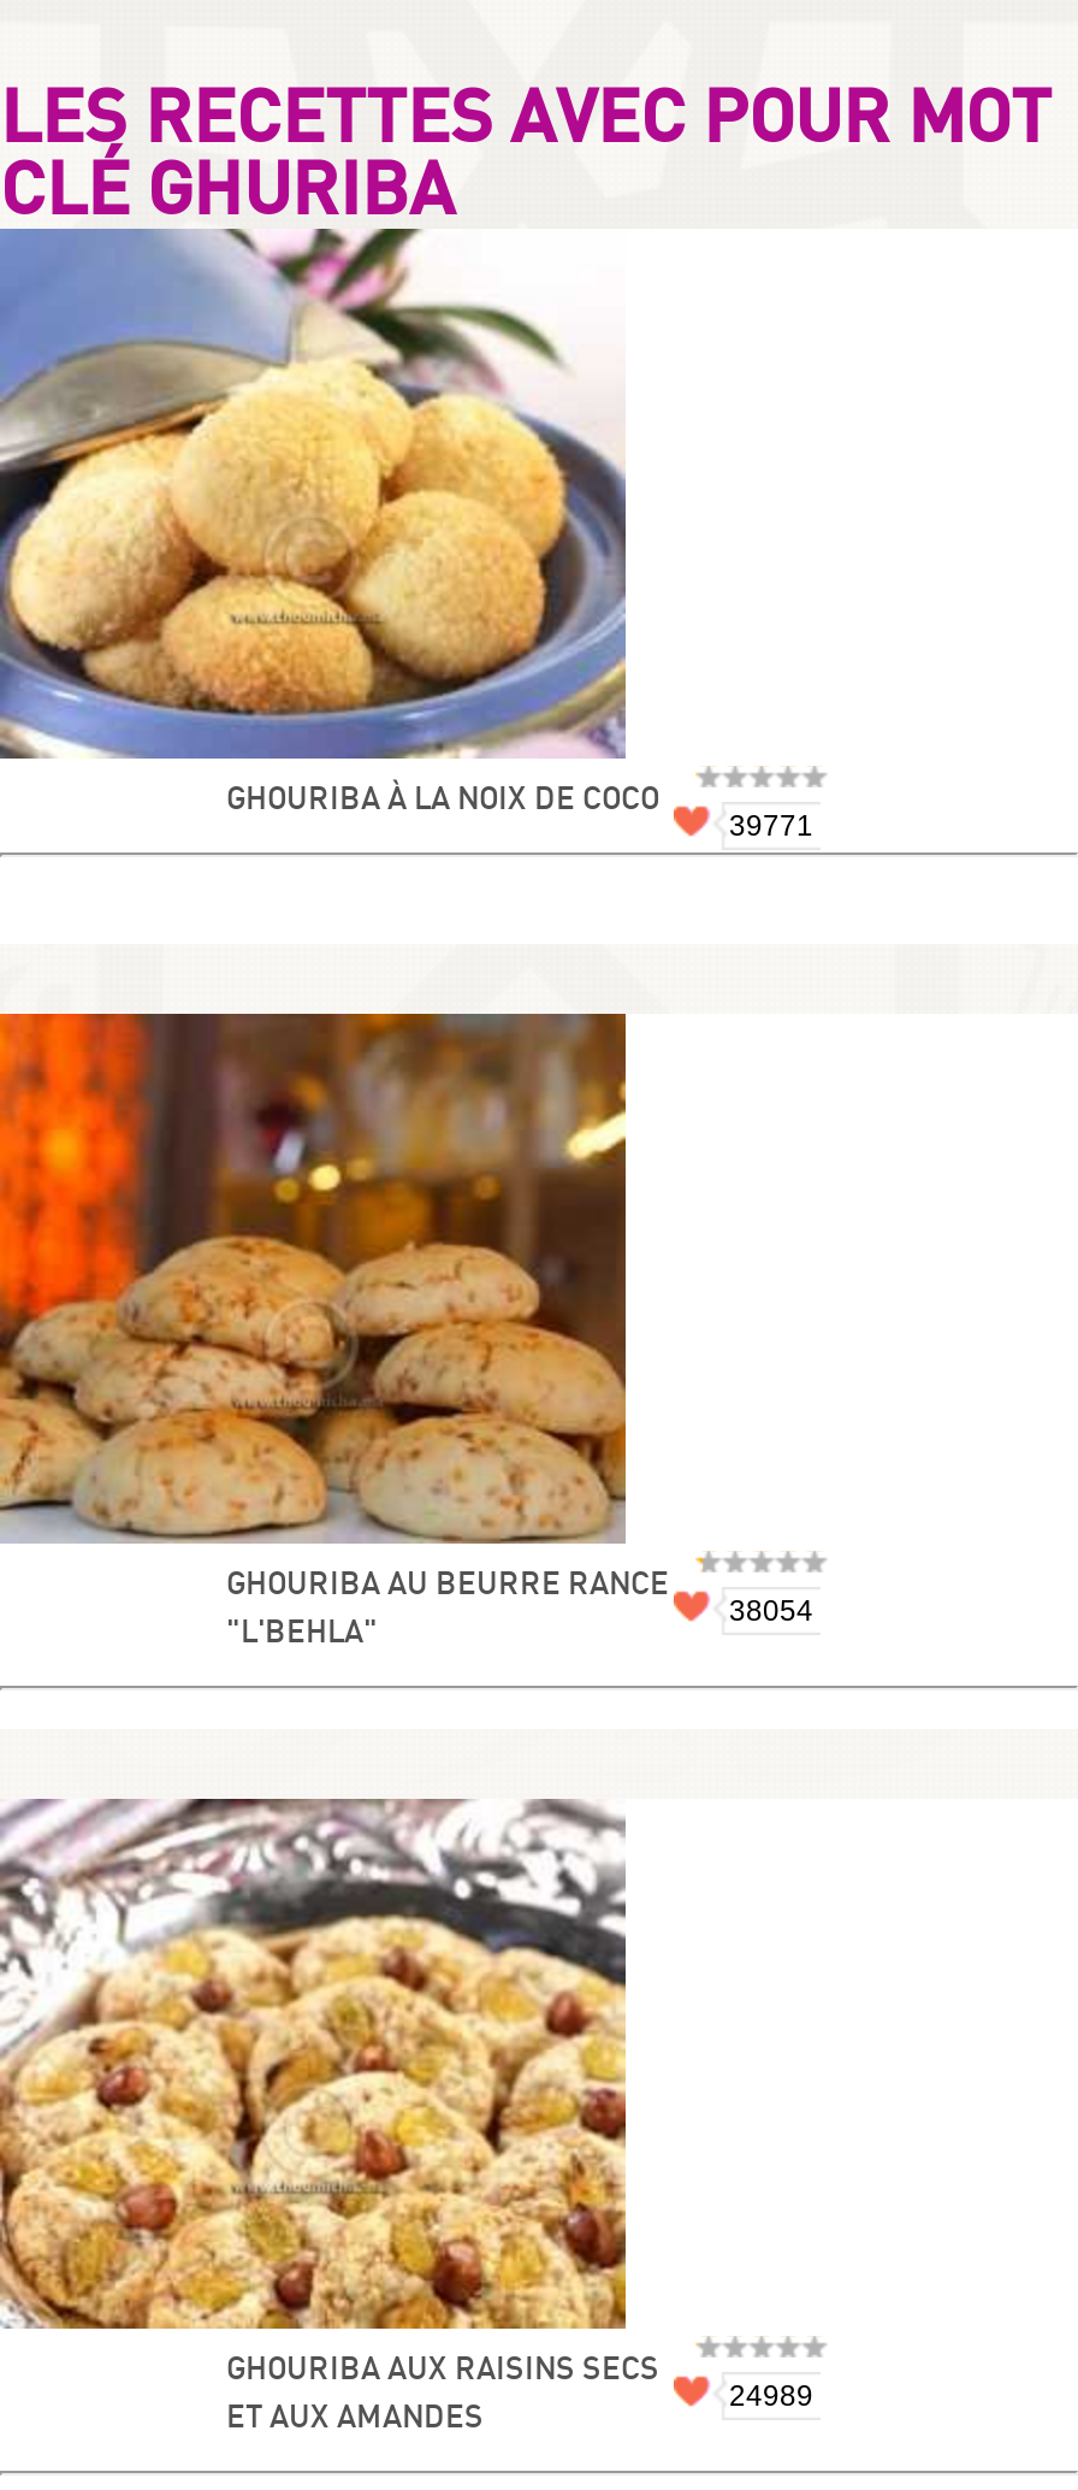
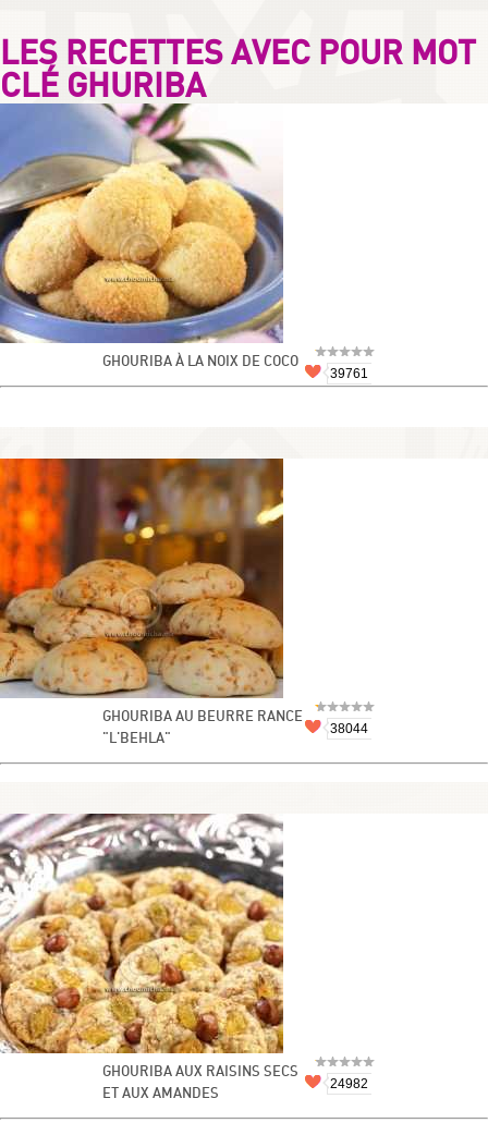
[729,809,813,843] 39771 -> [330,366,368,381] 39761
[729,1594,813,1628] 38054 -> [330,721,368,736] 38044
[729,2379,813,2413] 24989 -> [330,1076,368,1091] 24982

